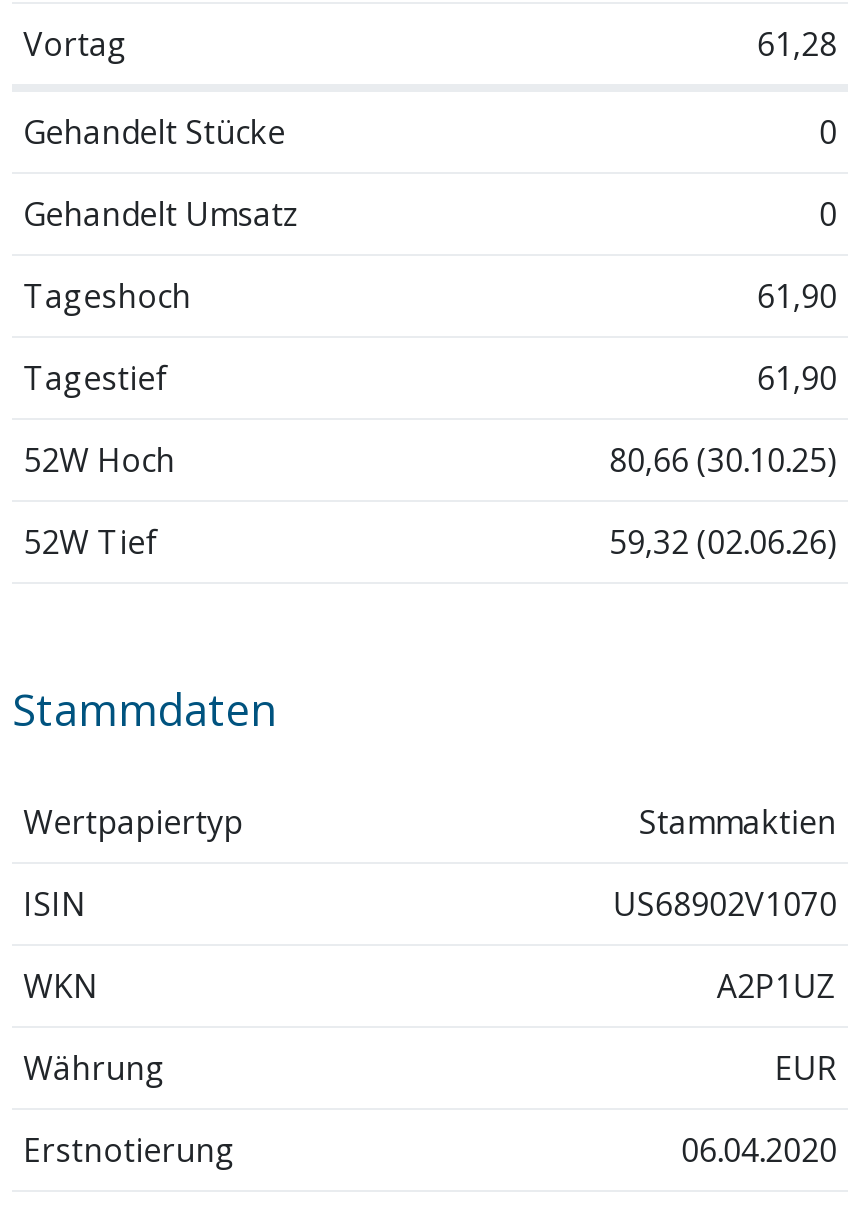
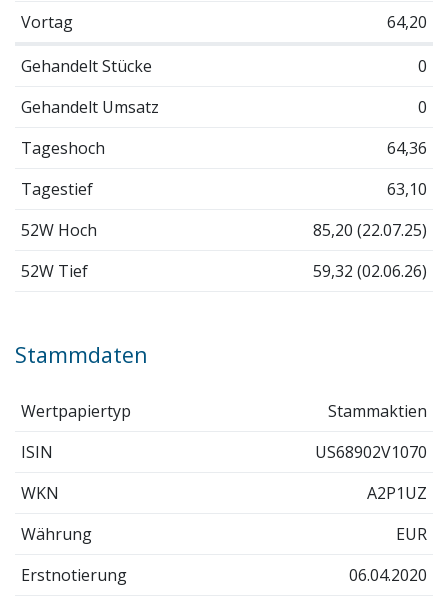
[757,22,837,66] 61,28 -> [387,11,427,33] 64,20
[757,274,837,318] 61,90 -> [387,137,427,159] 64,36
[757,356,837,400] 61,90 -> [387,178,427,200] 63,10
[609,438,837,482] 80,66 (30.10.25) -> [313,219,427,241] 85,20 (22.07.25)

